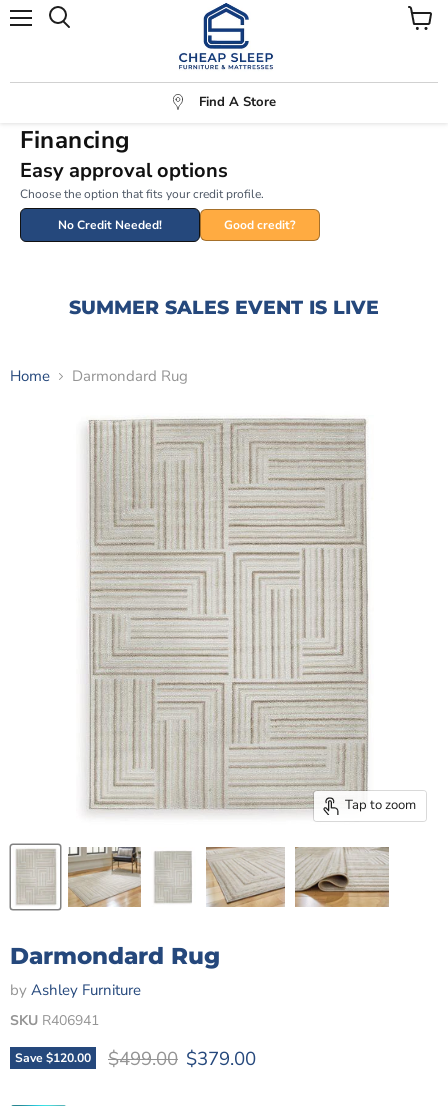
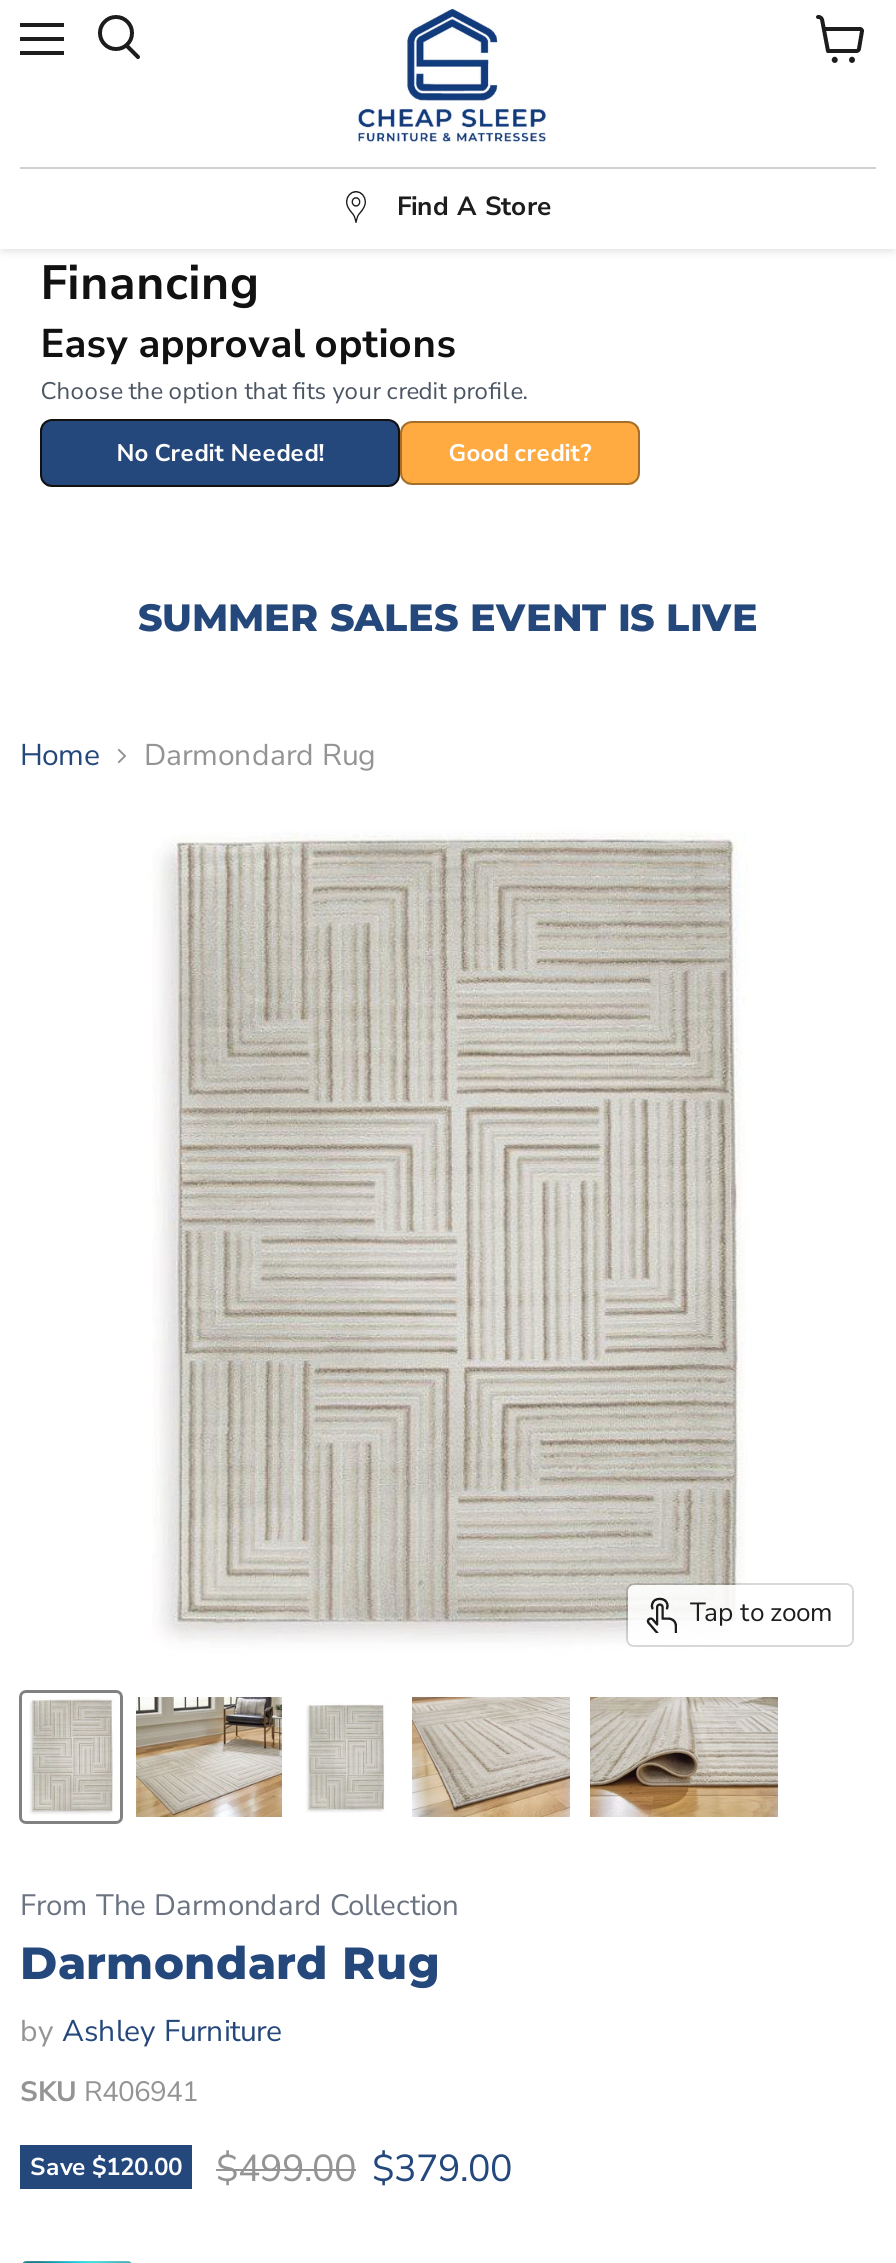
none -> [20,1884,458,1924] From The Darmondard Collection

